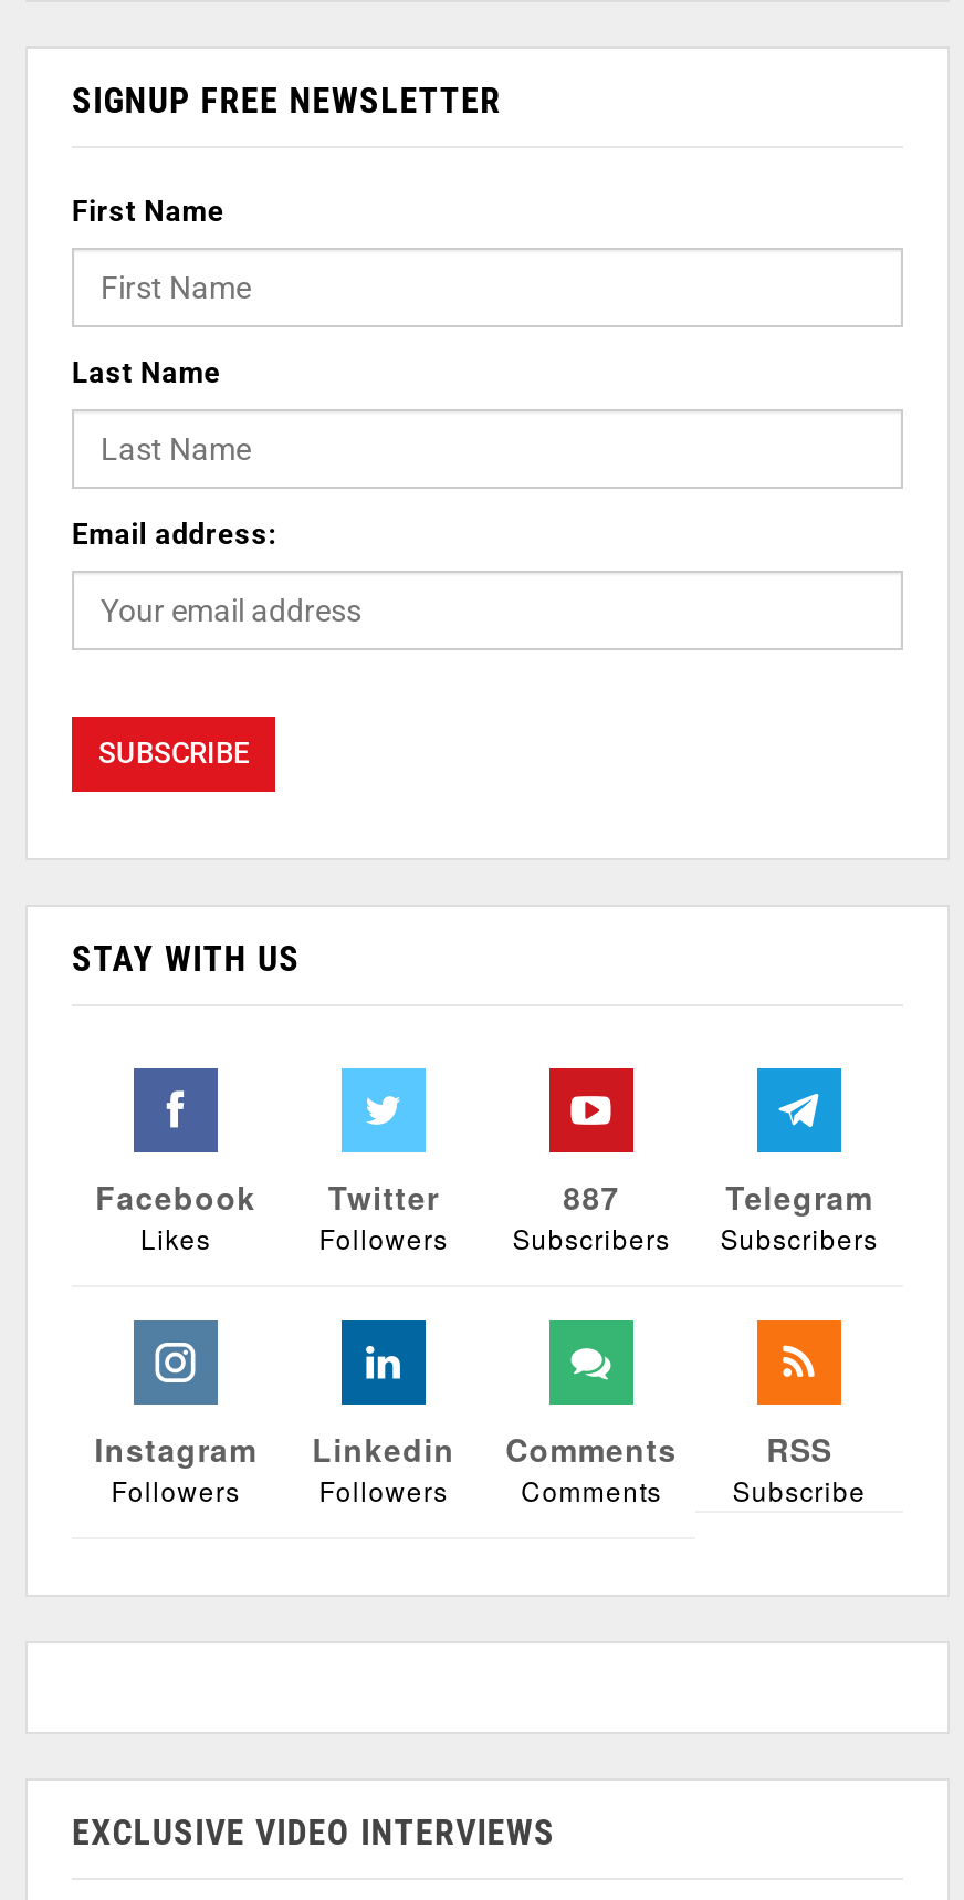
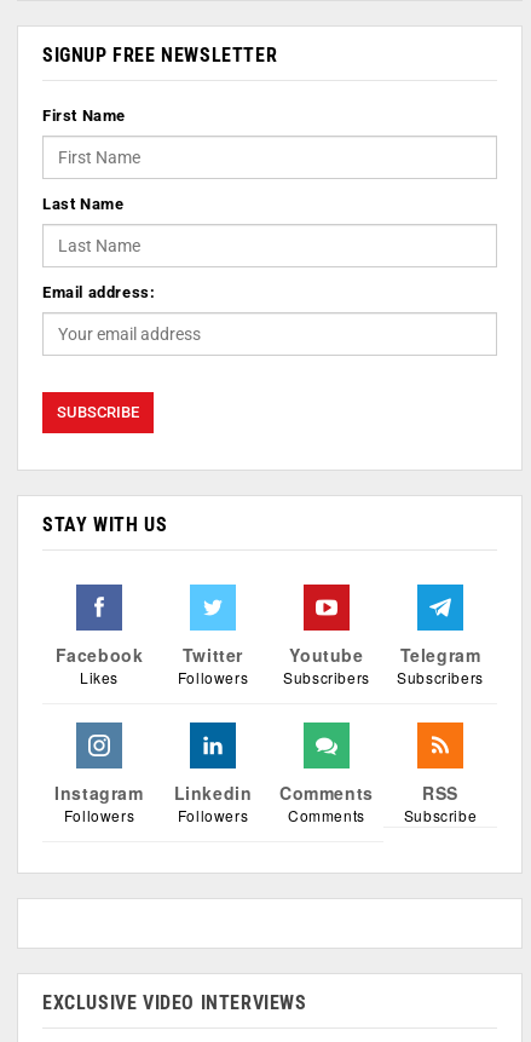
[563,1175,620,1219] 887 -> [290,643,364,667] Youtube

